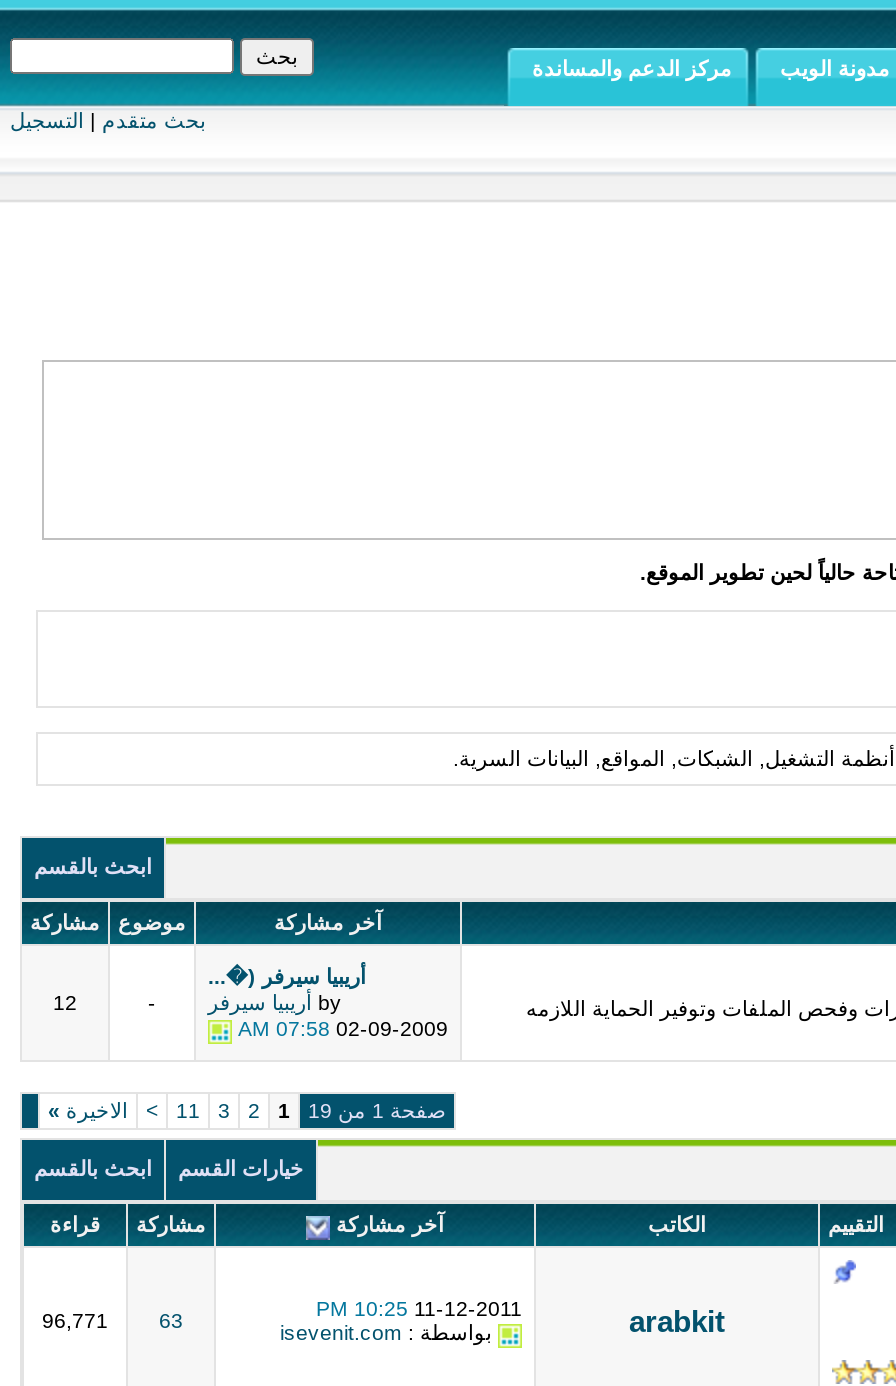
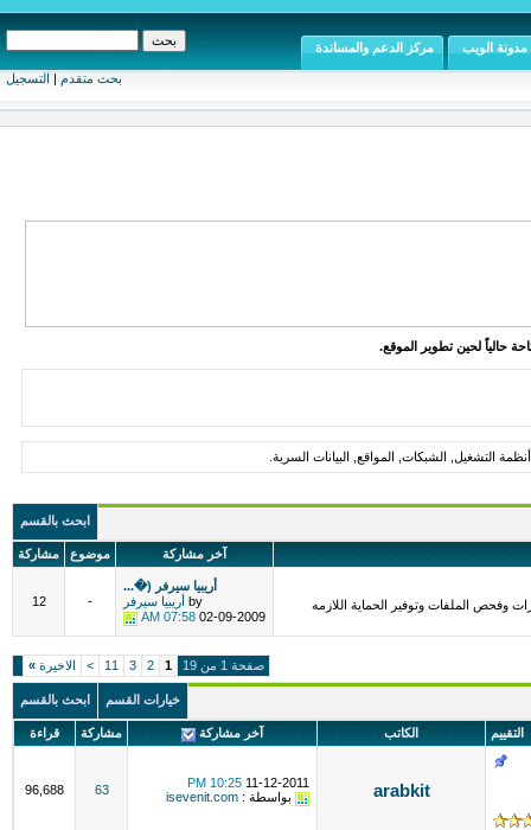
[42,1309,108,1333] 96,771 -> [25,783,64,797] 96,688

